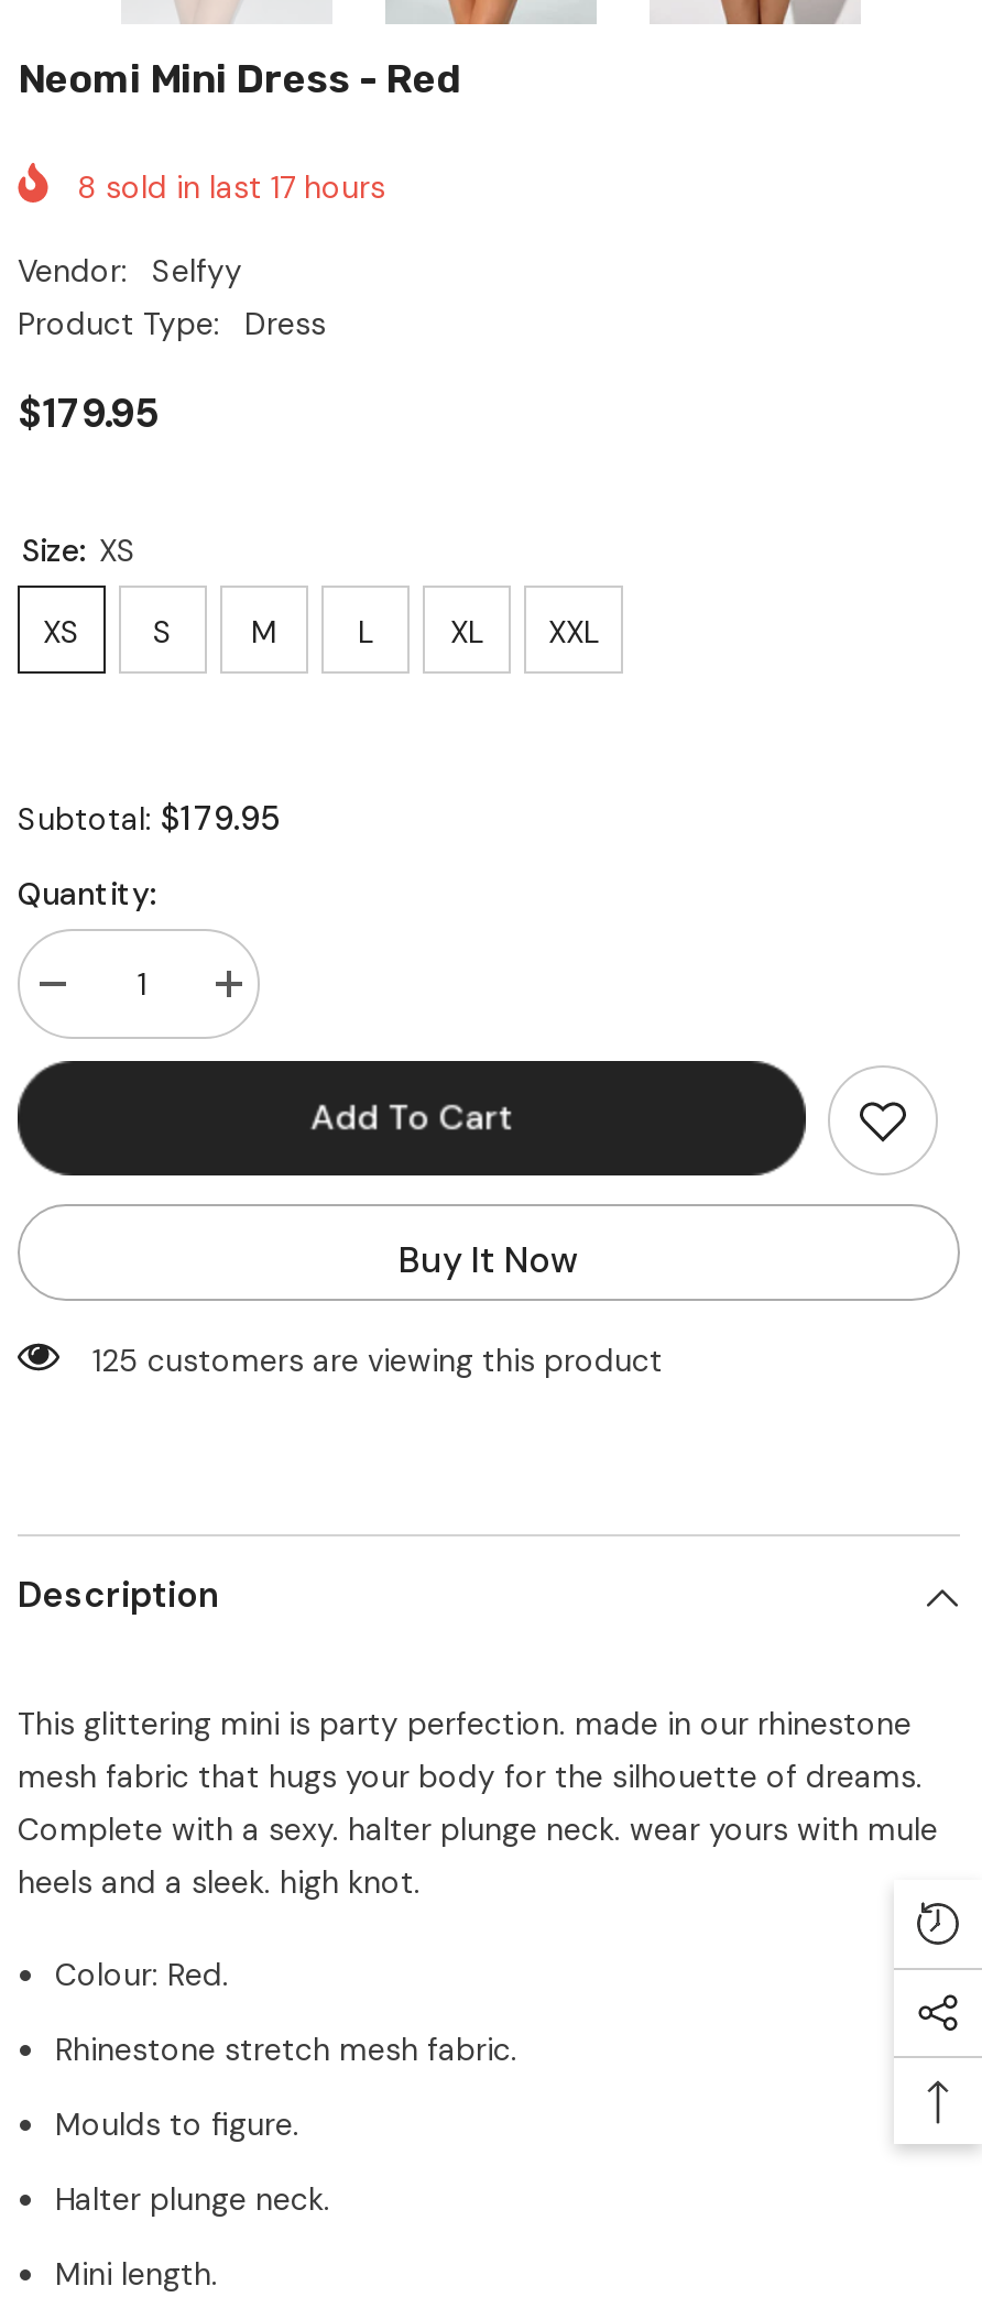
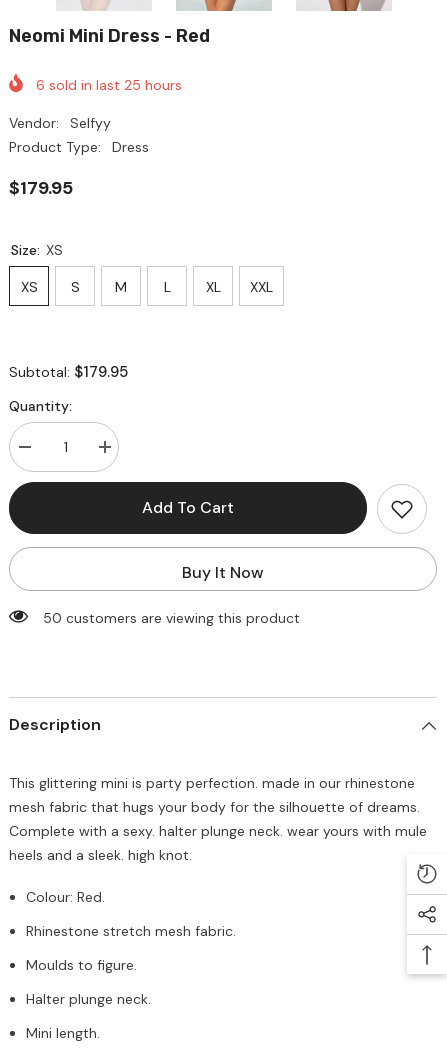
[77,166,385,206] 8 sold in last 17 hours -> [36,76,182,94] 6 sold in last 25 hours
[92,1340,663,1379] 125 customers are viewing this product -> [43,609,300,627] 50 customers are viewing this product

